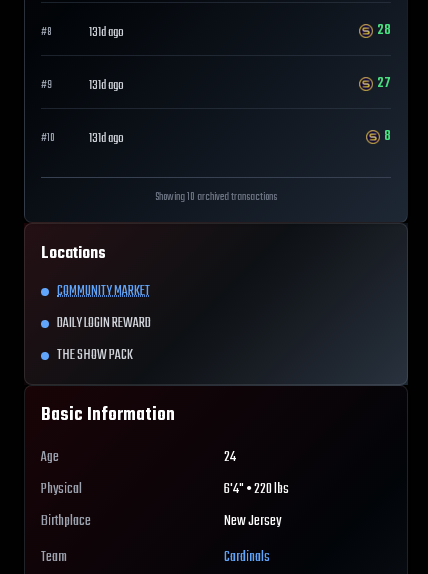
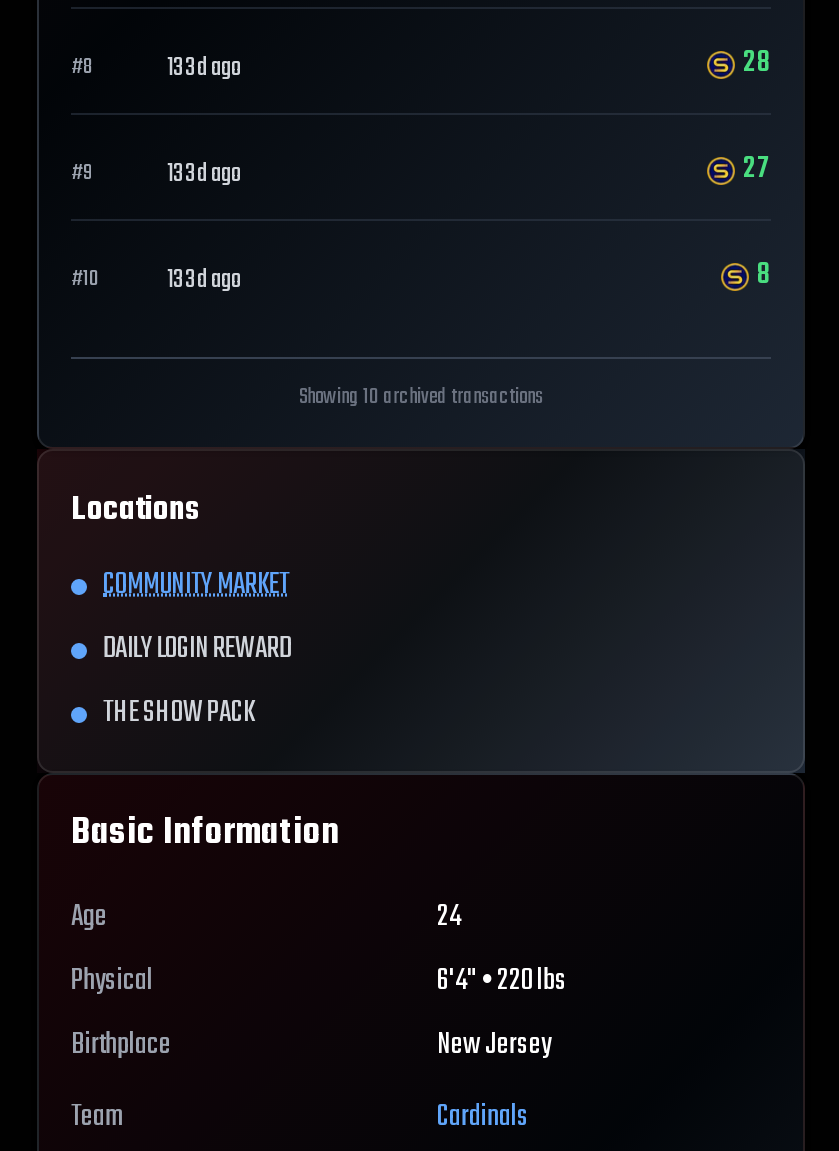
[89,23,124,43] 131d ago -> [167,49,243,89] 133d ago
[89,76,124,96] 131d ago -> [167,155,243,195] 133d ago
[41,129,124,149] #10 131d ago -> [71,261,243,301] #10 133d ago

